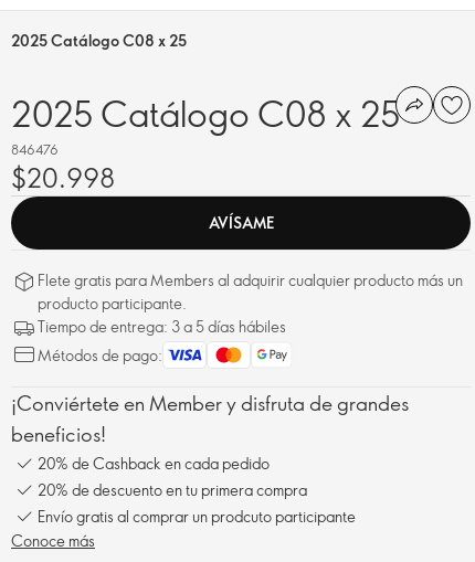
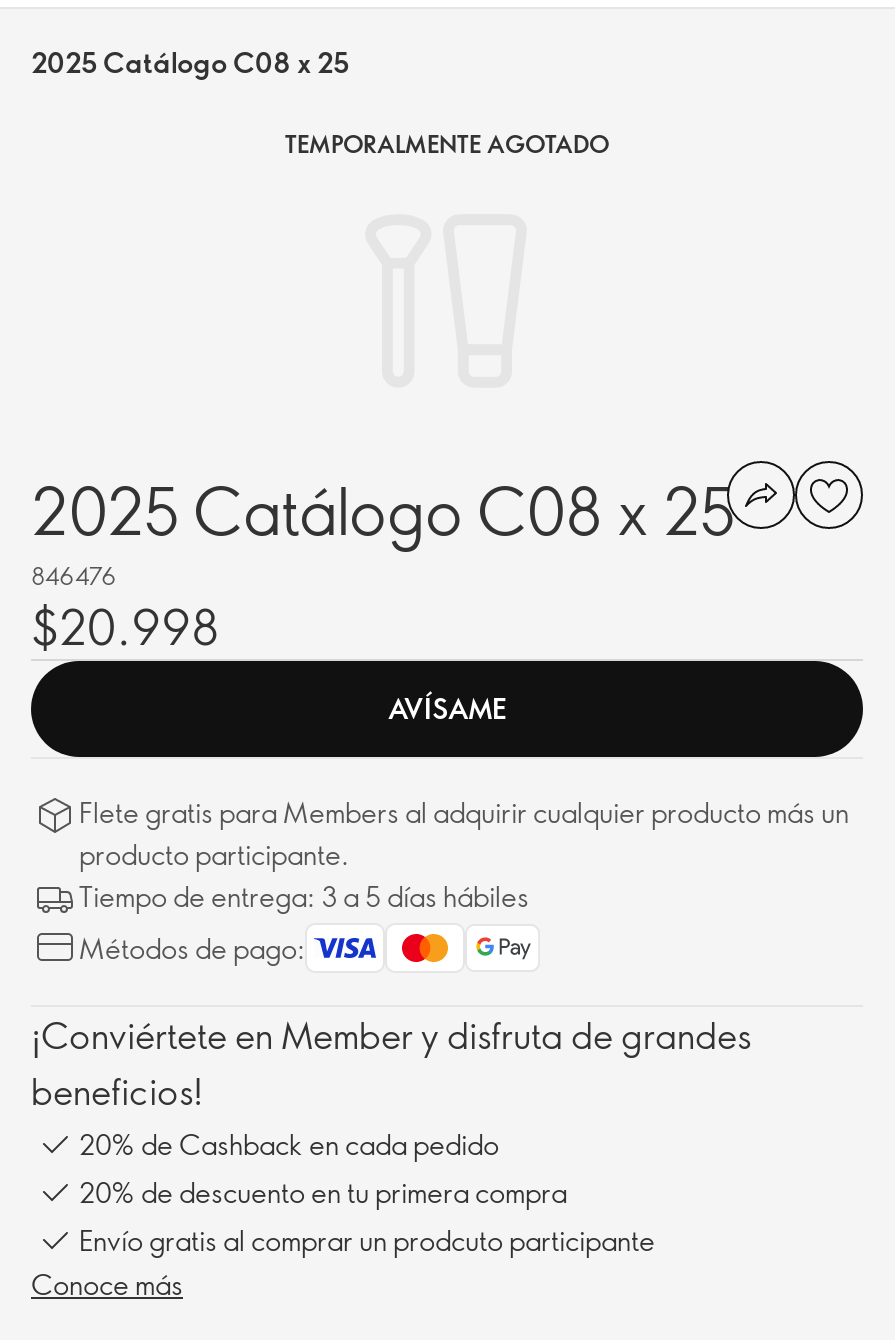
none -> [285,127,609,159] TEMPORALMENTE AGOTADO

